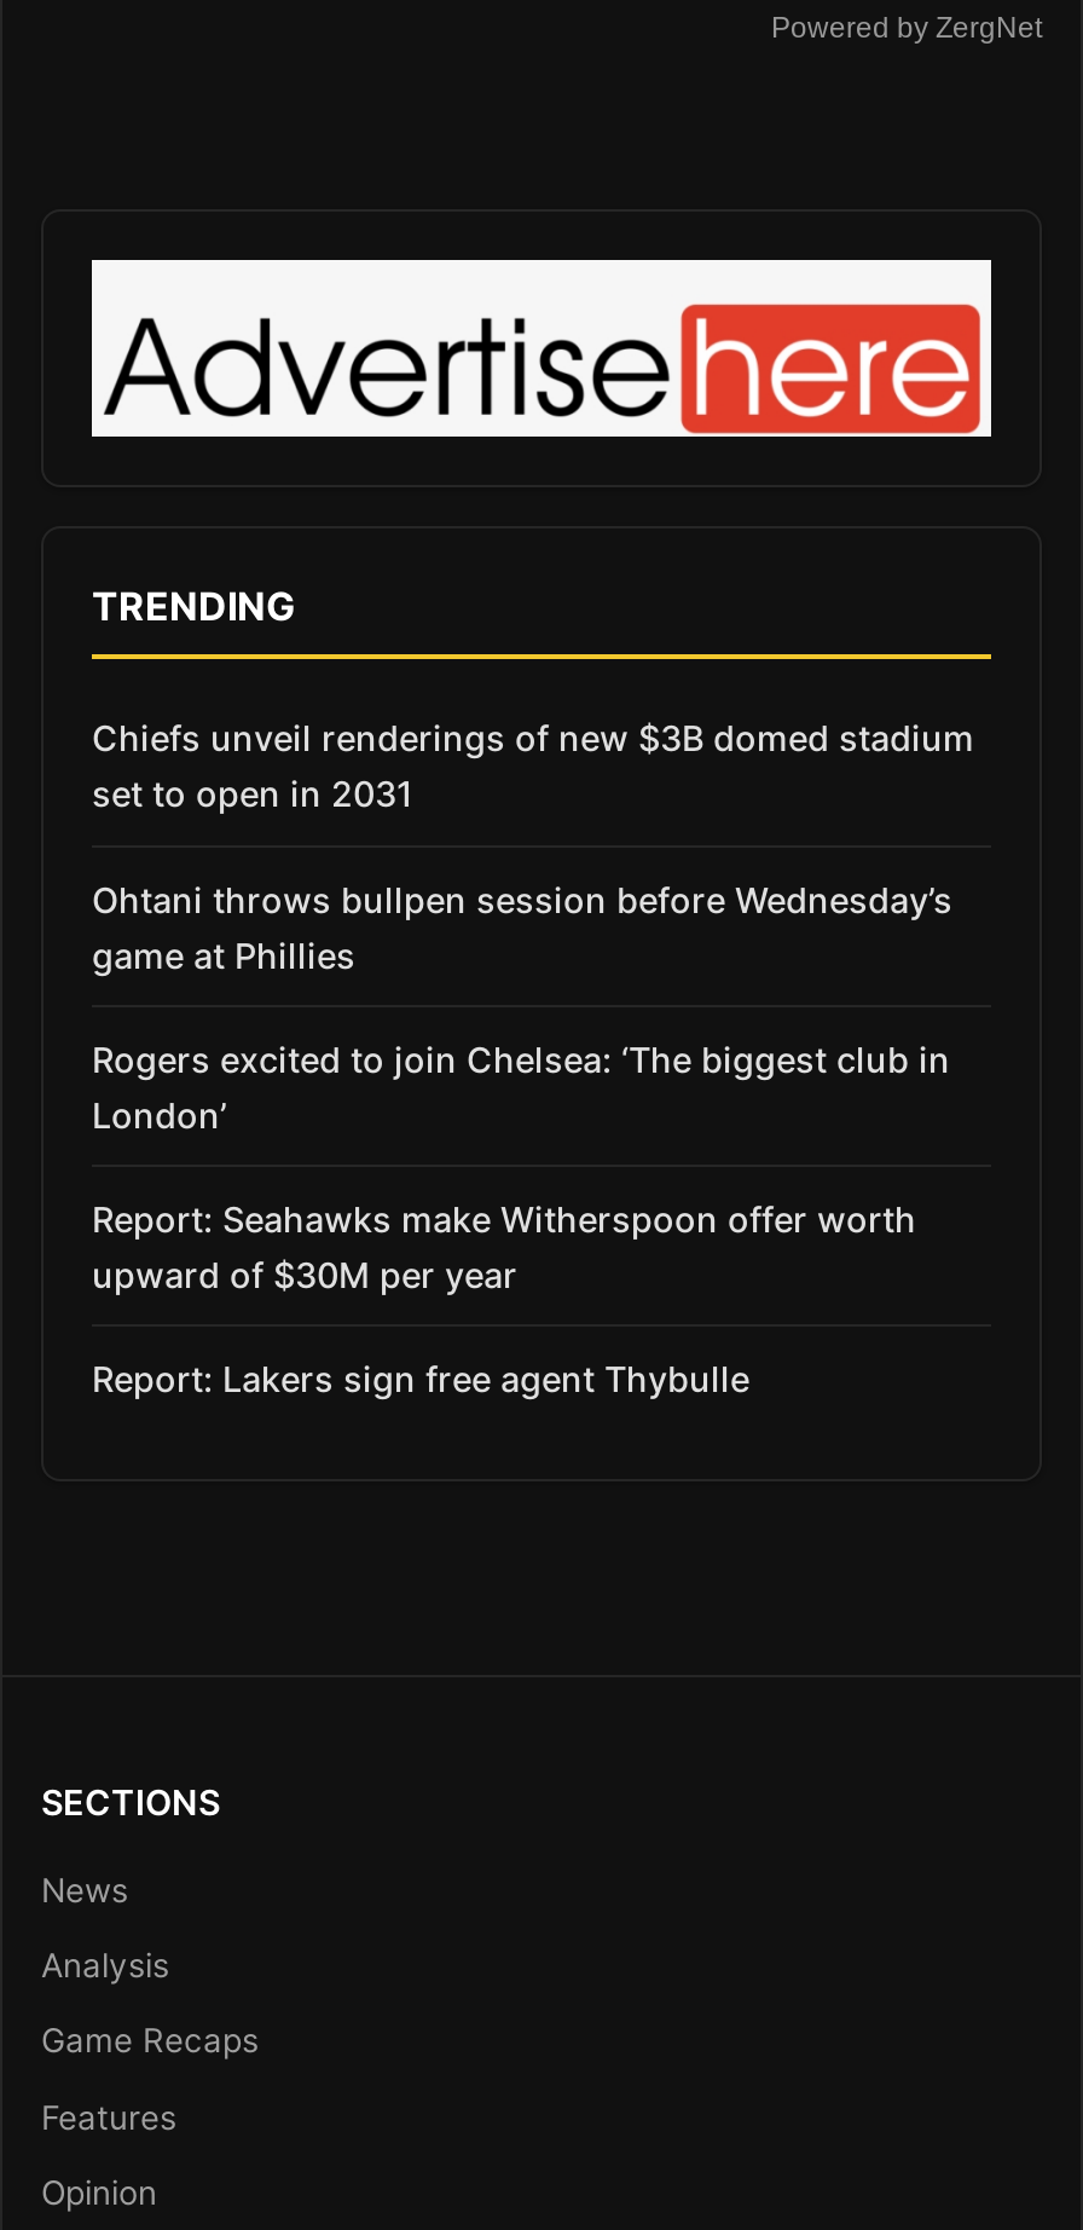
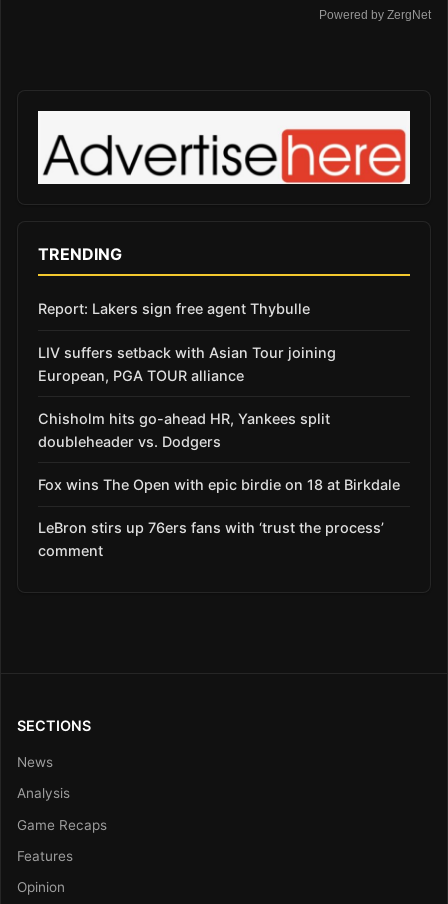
[92,718,974,1295] Chiefs unveil renderings of new $3B domed stadium | set to open in 2031 | Ohtani throws bullpen session before Wednesday’s | game at Phillies | Rogers excited to join Chelsea: ‘The biggest club in | London’ | Report: Seahawks make Witherspoon offer worth | upward of $30M per year -> none
moved [92,1358,749,1399] -> [38,300,310,317]: Report: Lakers sign free agent Thybulle
none -> [38,344,400,559] LIV suffers setback with Asian Tour joining | European, PGA TOUR alliance | Chisholm hits go-ahead HR, Yankees split | doubleheader vs. Dodgers | Fox wins The Open with epic birdie on 18 at Birkdale | LeBron stirs up 76ers fans with ‘trust the process’ | comment

